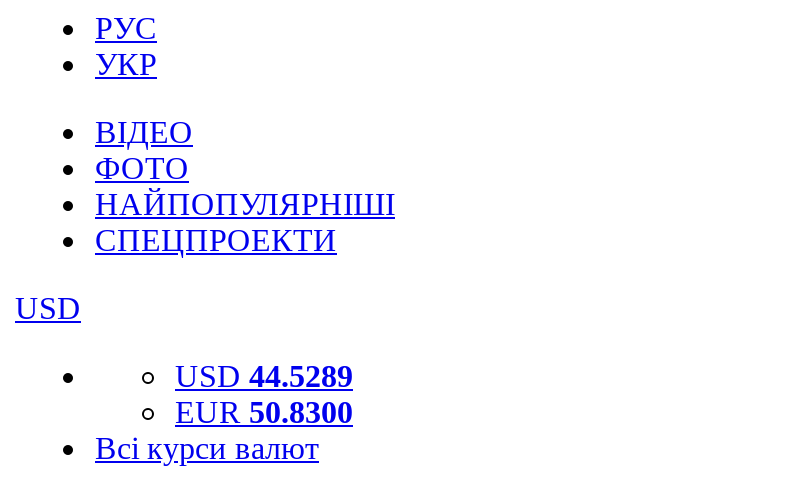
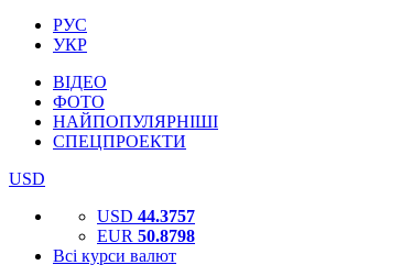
[175,359,353,393] USD 44.5289 -> [97,207,195,225] USD 44.3757
[175,395,353,429] EUR 50.8300 -> [97,227,195,245] EUR 50.8798

